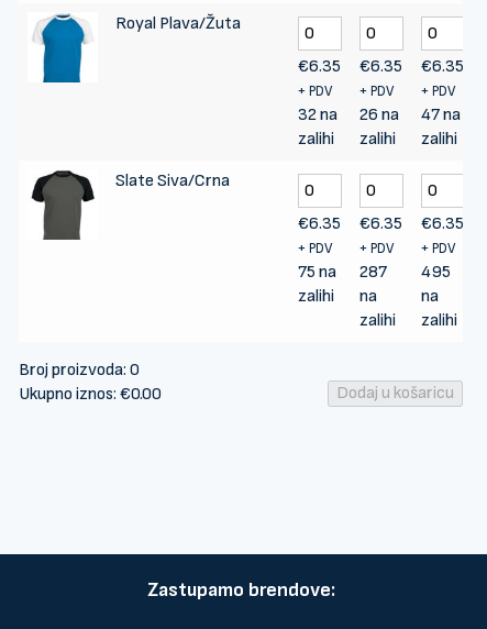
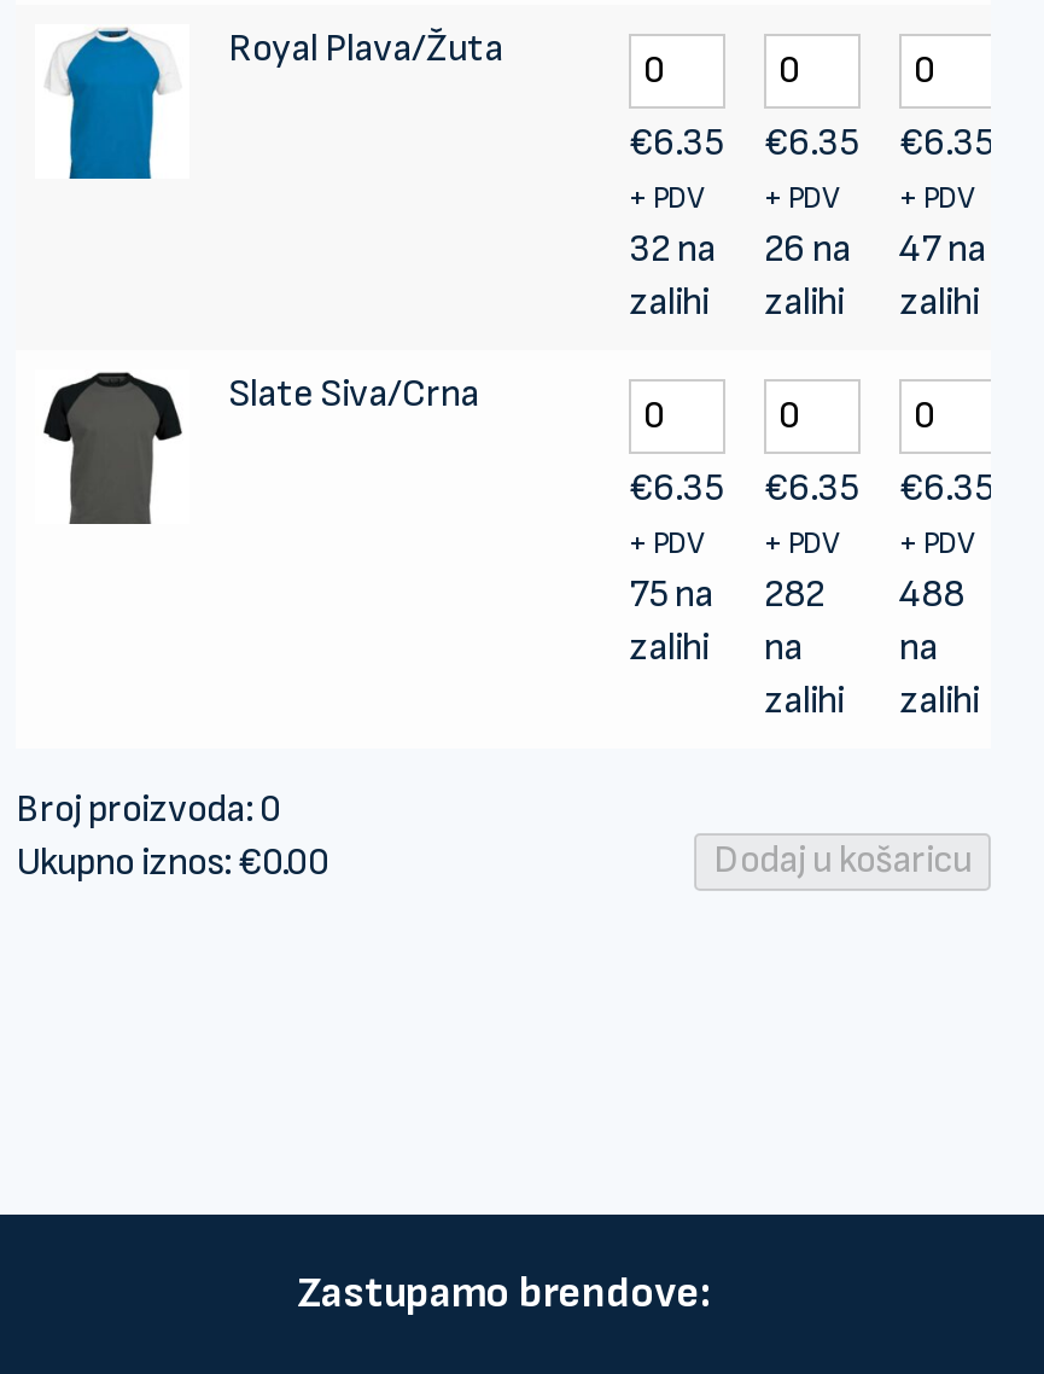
[359,262,387,283] 287 -> [764,572,824,618] 282
[421,262,451,283] 495 -> [899,572,964,618] 488

